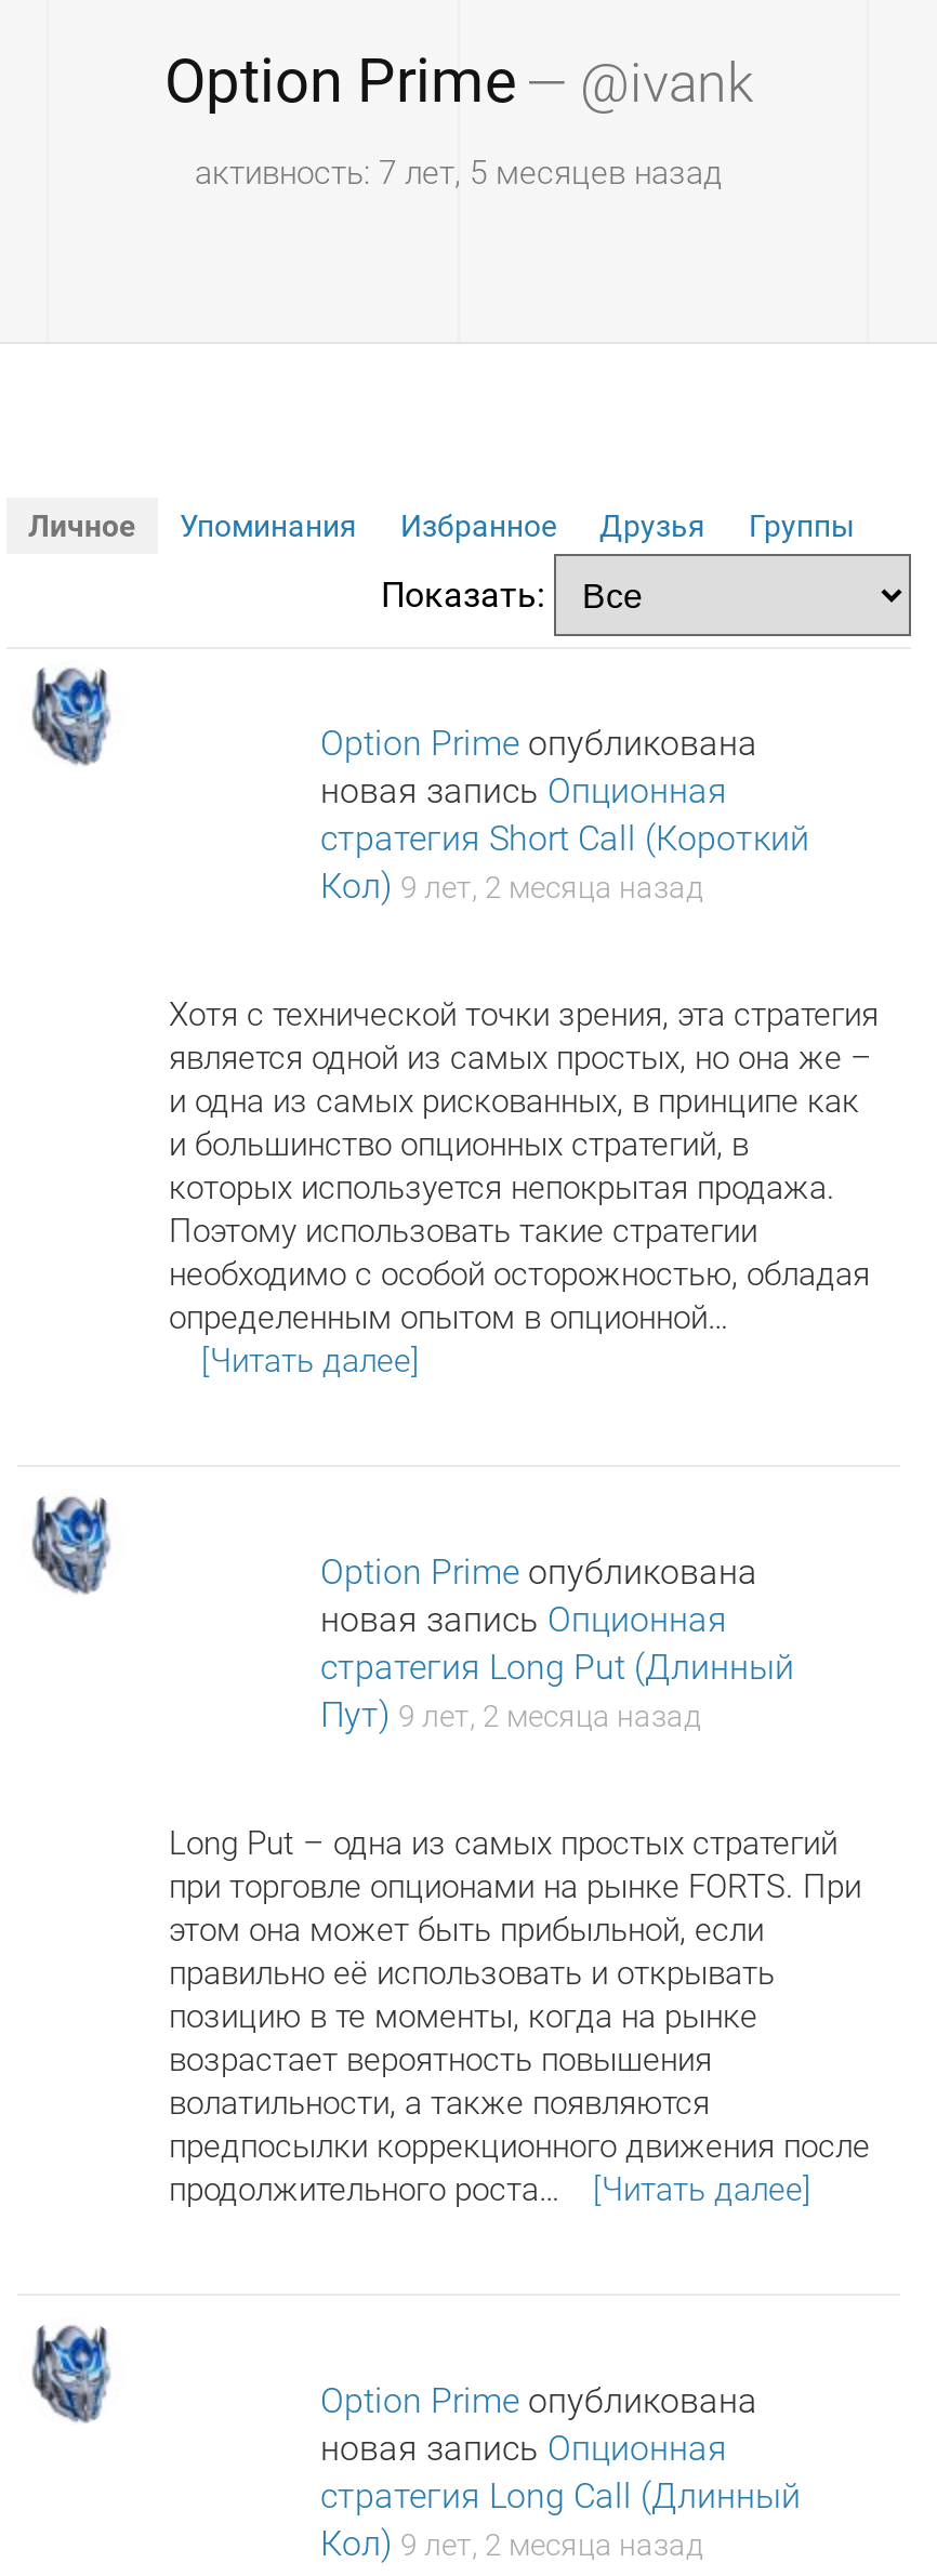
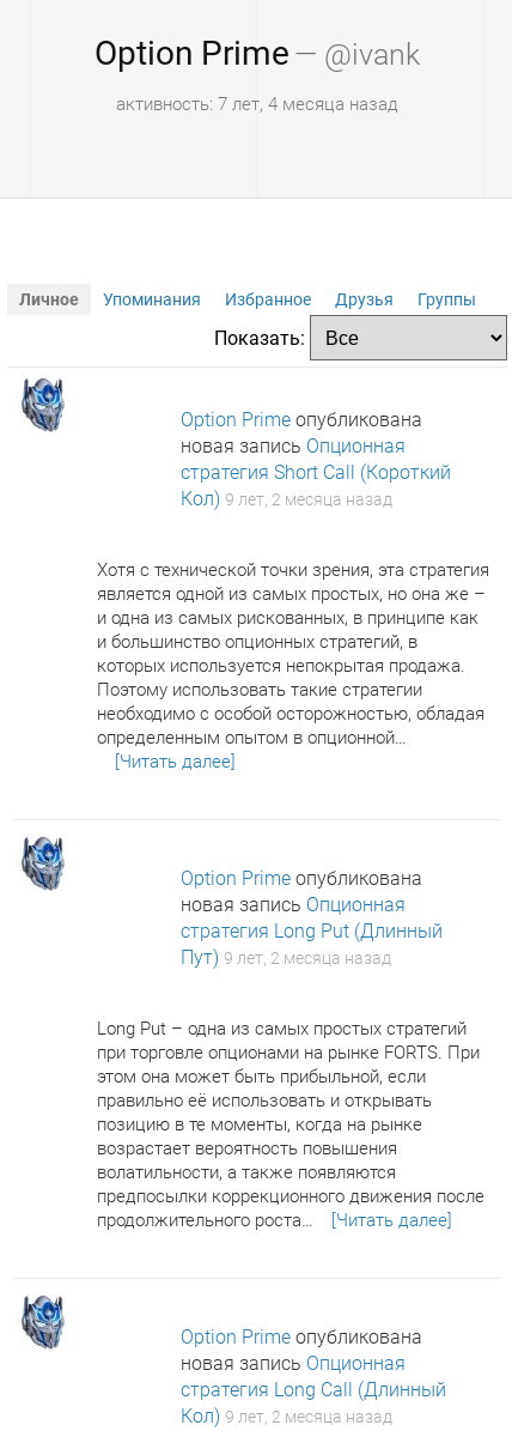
[195,154,723,193] активность: 7 лет, 5 месяцев назад -> [116,93,398,115] активность: 7 лет, 4 месяца назад

